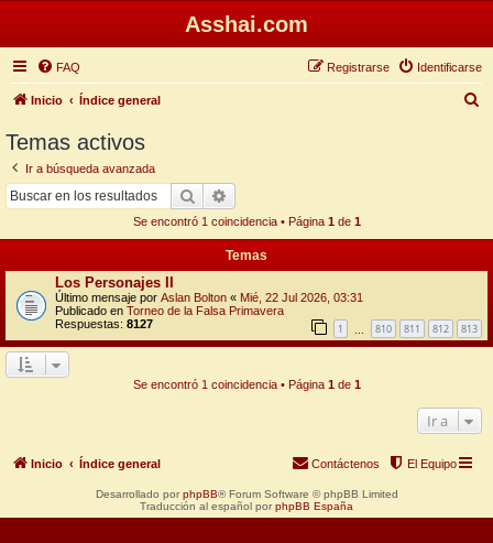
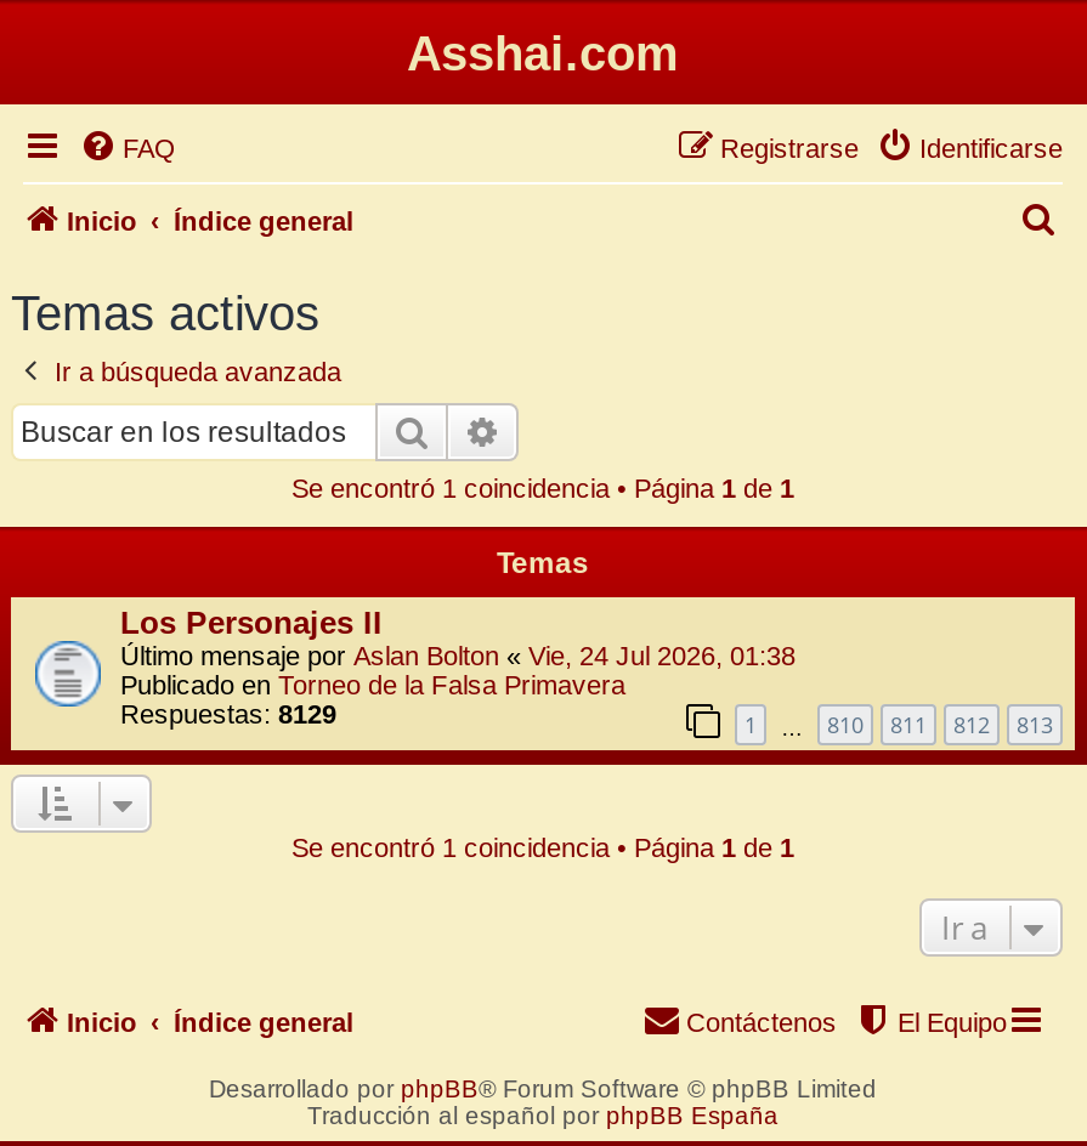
[55,290,363,303] Último mensaje por Aslan Bolton «Mié, 22 Jul 2026, 03:31 -> [120,640,796,669] Último mensaje por Aslan Bolton «Vie, 24 Jul 2026, 01:38
[55,317,153,330] Respuestas: 8127 -> [120,698,336,727] Respuestas: 8129

